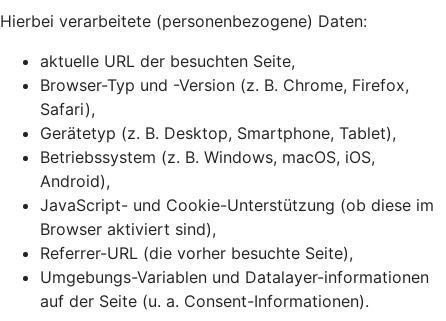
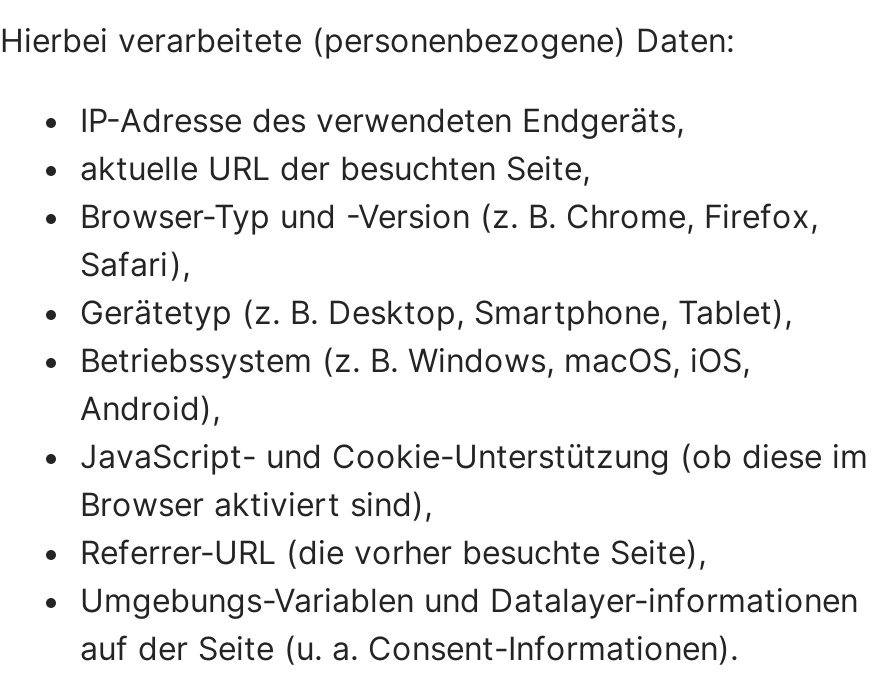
none -> [80,100,684,140] IP-Adresse des verwendeten Endgeräts,

